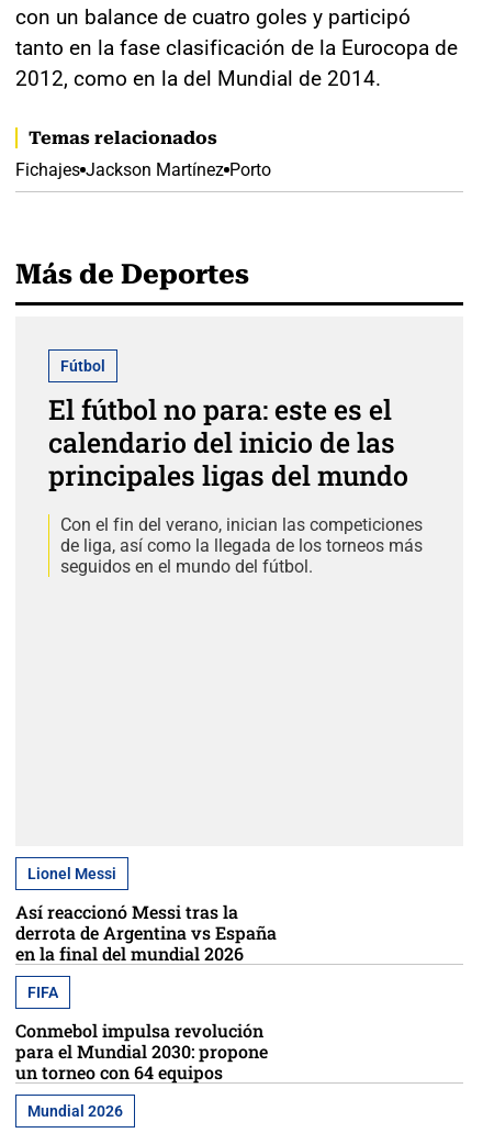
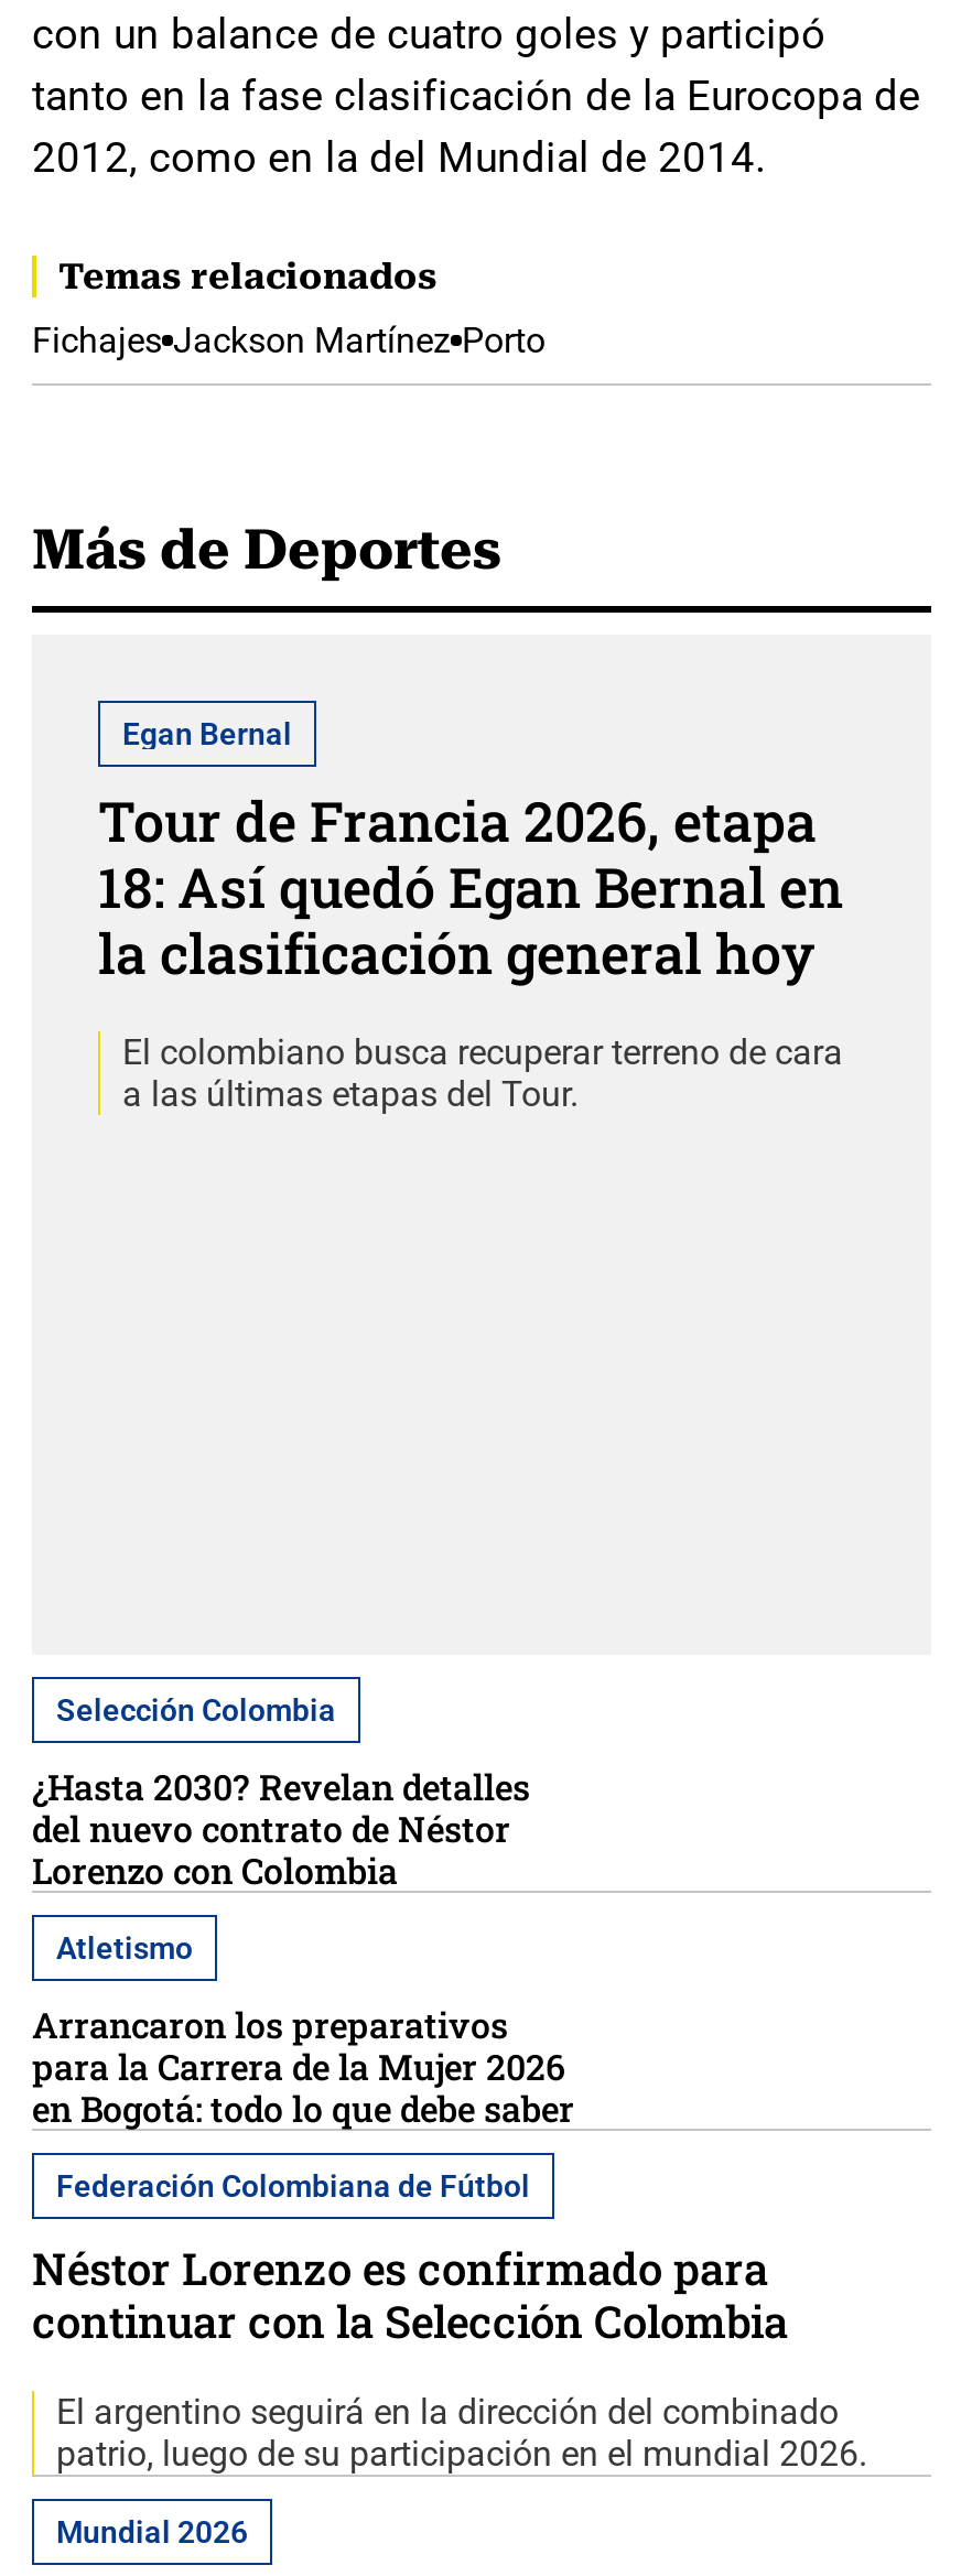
[48,357,423,576] Fútbol | El fútbol no para: este es el | calendario del inicio de las | principales ligas del mundo | Con el fin del verano, inician las competiciones | de liga, así como la llegada de los torneos más | seguidos en el mundo del fútbol. -> [98,715,843,1114] Egan Bernal | Tour de Francia 2026, etapa | 18: Así quedó Egan Bernal en | la clasificación general hoy | El colombiano busca recuperar terreno de cara | a las últimas etapas del Tour.
[15,865,277,1084] Lionel Messi | Así reaccionó Messi tras la | derrota de Argentina vs España | en la final del mundial 2026 | FIFA | Conmebol impulsa revolución | para el Mundial 2030: propone | un torneo con 64 equipos -> [32,1693,867,2475] Selección Colombia | ¿Hasta 2030? Revelan detalles | del nuevo contrato de Néstor | Lorenzo con Colombia | Atletismo | Arrancaron los preparativos | para la Carrera de la Mujer 2026 | en Bogotá: todo lo que debe saber | Federación Colombiana de Fútbol | Néstor Lorenzo es confirmado para | continuar con la Selección Colombia | El argentino seguirá en la dirección del combinado | patrio, luego de su participación en el mundial 2026.

